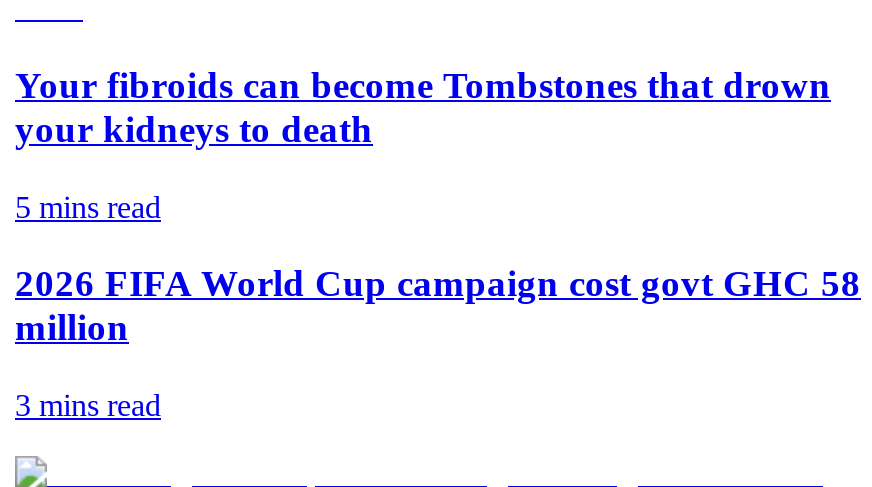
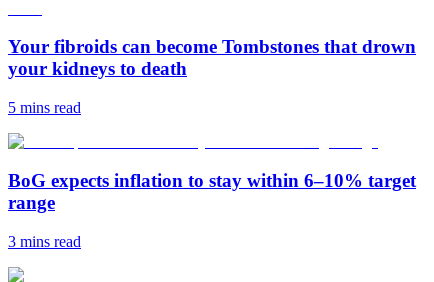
[15,263,861,349] 2026 FIFA World Cup campaign cost govt GHC 58 | million -> [8,170,416,213] BoG expects inflation to stay within 6–10% target | range

